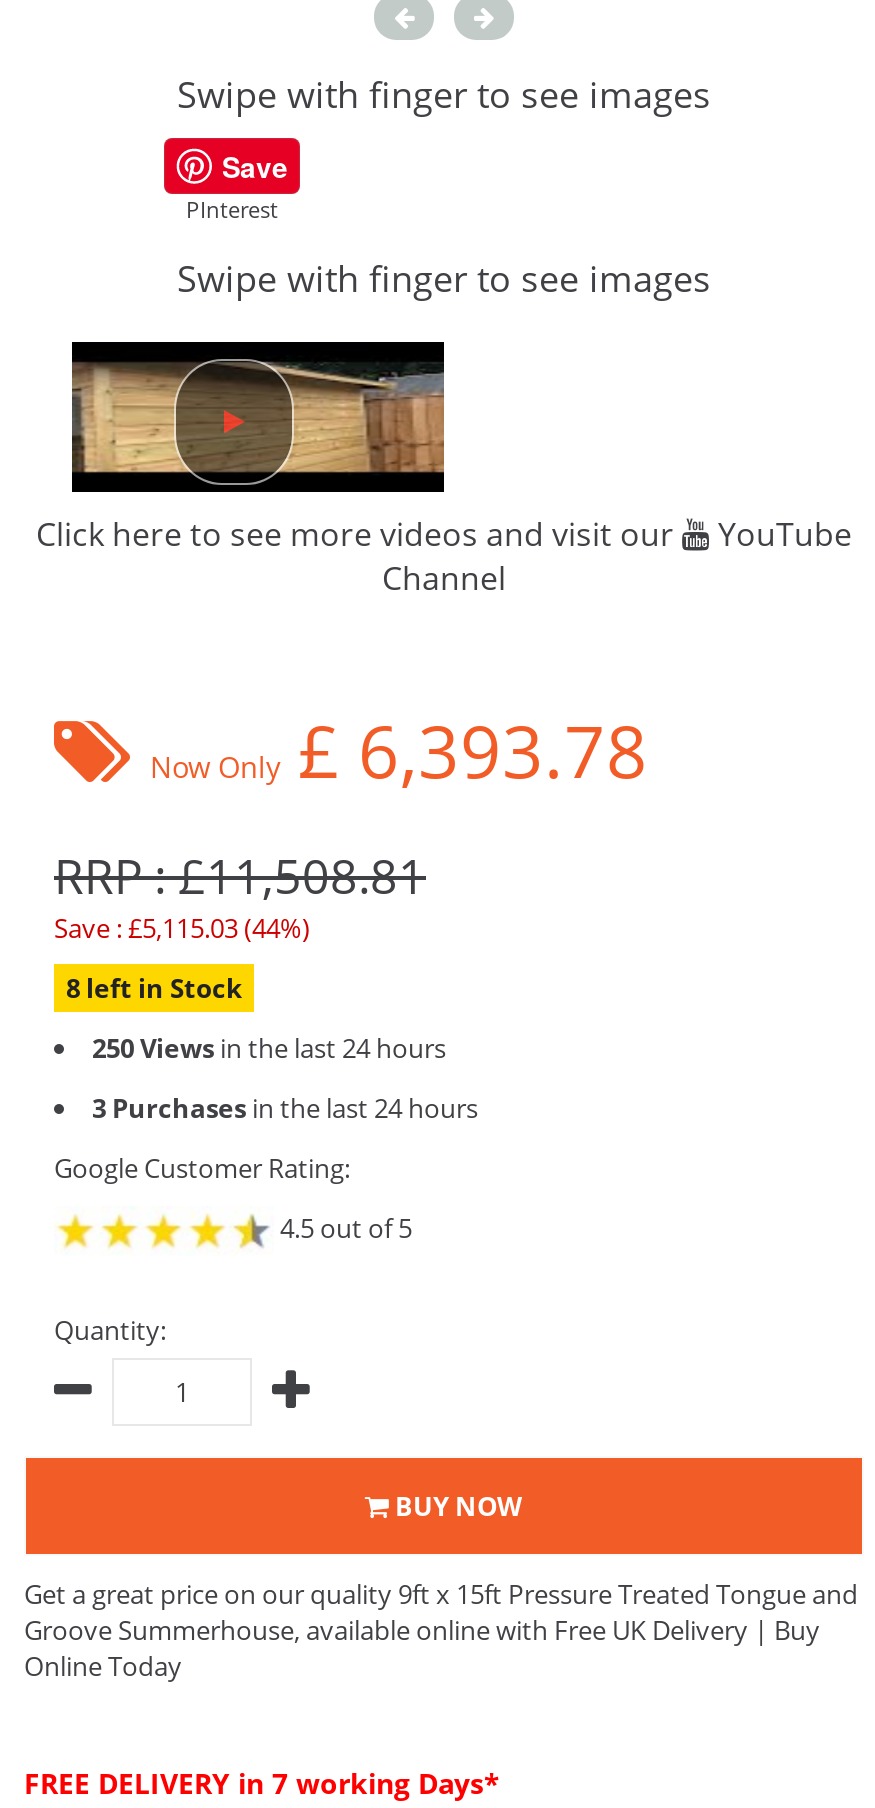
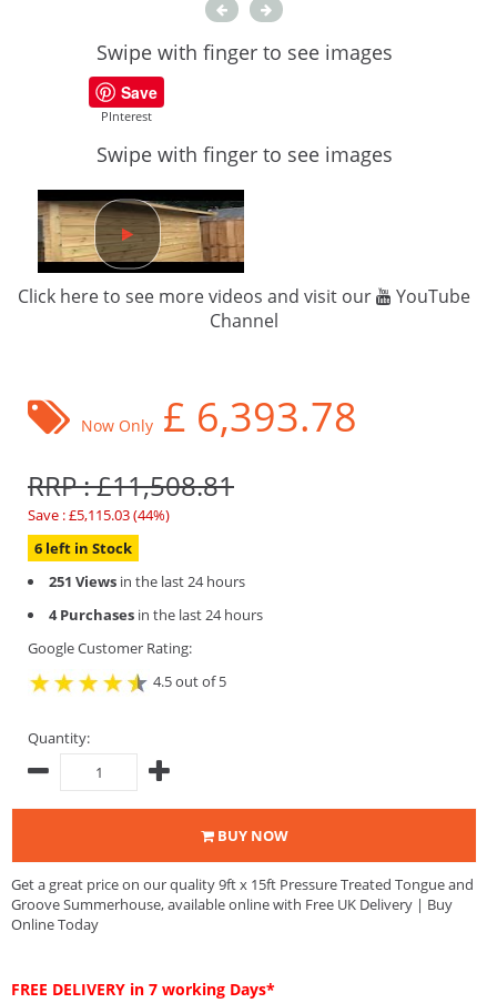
[66,970,242,1006] 8 left in Stock -> [34,538,132,558] 6 left in Stock
[92,1030,446,1066] 250 Views in the last 24 hours -> [49,571,245,591] 251 Views in the last 24 hours
[92,1090,478,1126] 3 Purchases in the last 24 hours -> [49,605,263,625] 4 Purchases in the last 24 hours

